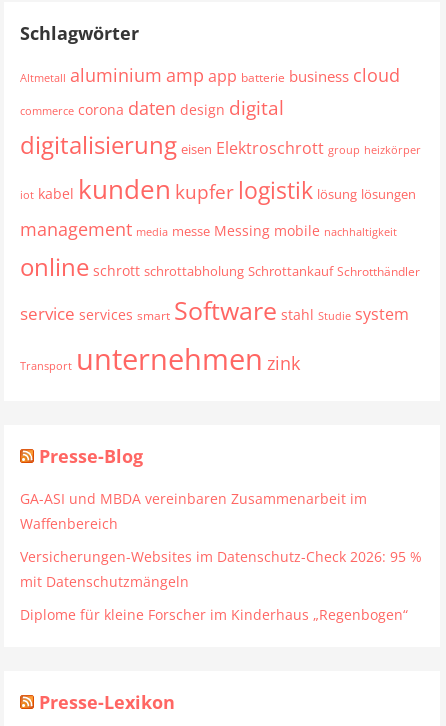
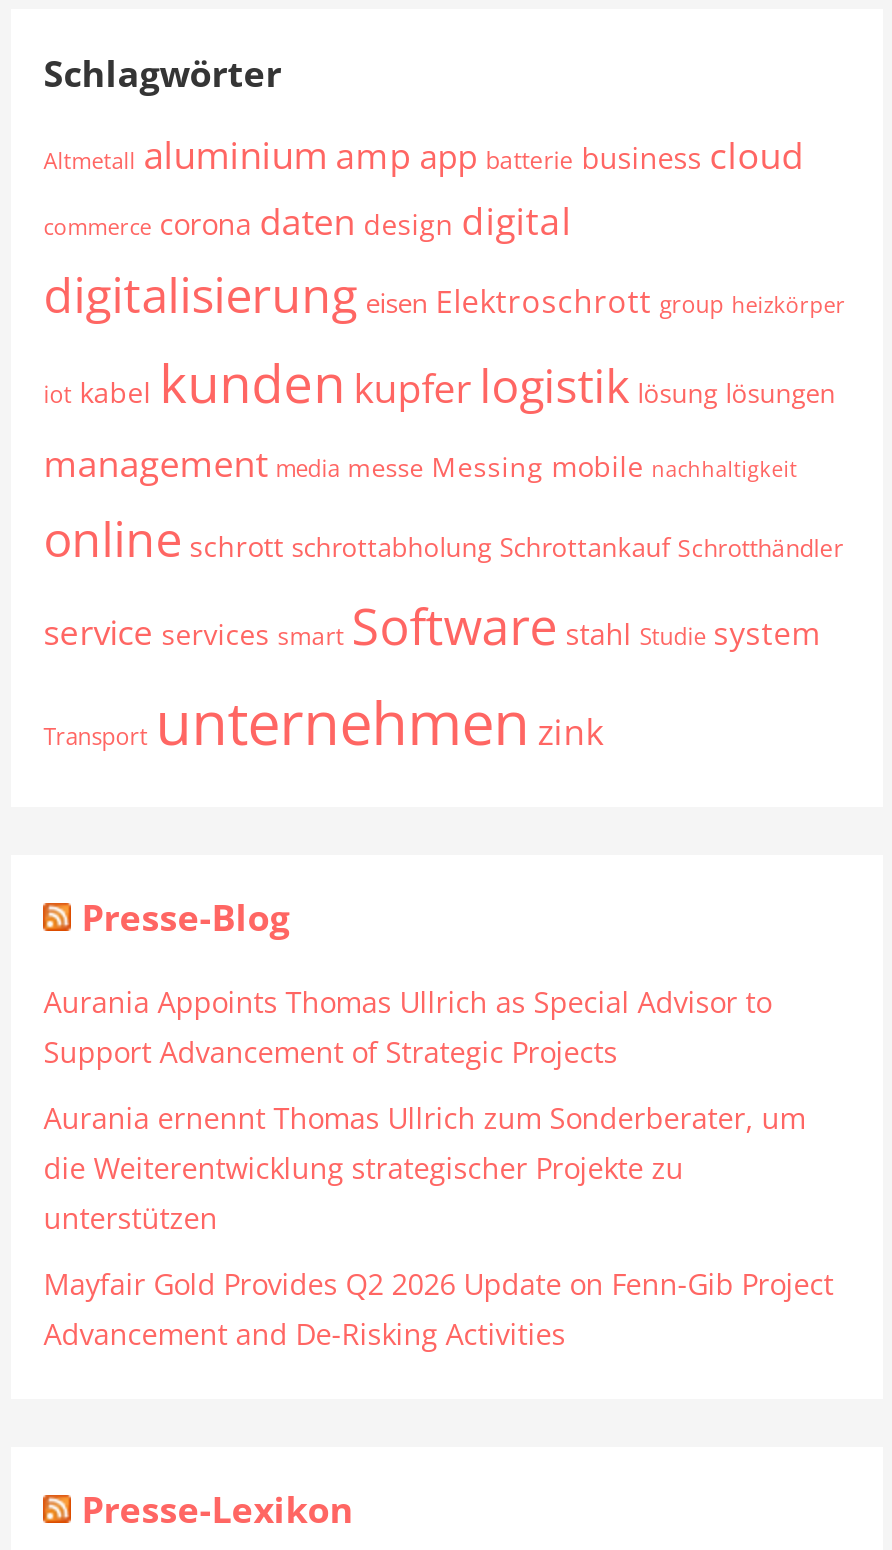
[20,489,367,533] GA-ASI und MBDA vereinbaren Zusammenarbeit im | Waffenbereich -> [43,983,771,1071] Aurania Appoints Thomas Ullrich as Special Advisor to | Support Advancement of Strategic Projects
[20,547,422,591] Versicherungen-Websites im Datenschutz-Check 2026: 95 % | mit Datenschutzmängeln -> [43,1099,805,1237] Aurania ernennt Thomas Ullrich zum Sonderberater, um | die Weiterentwicklung strategischer Projekte zu | unterstützen
[20,605,408,624] Diplome für kleine Forscher im Kinderhaus „Regenbogen“ -> [43,1265,833,1353] Mayfair Gold Provides Q2 2026 Update on Fenn-Gib Project | Advancement and De-Risking Activities

